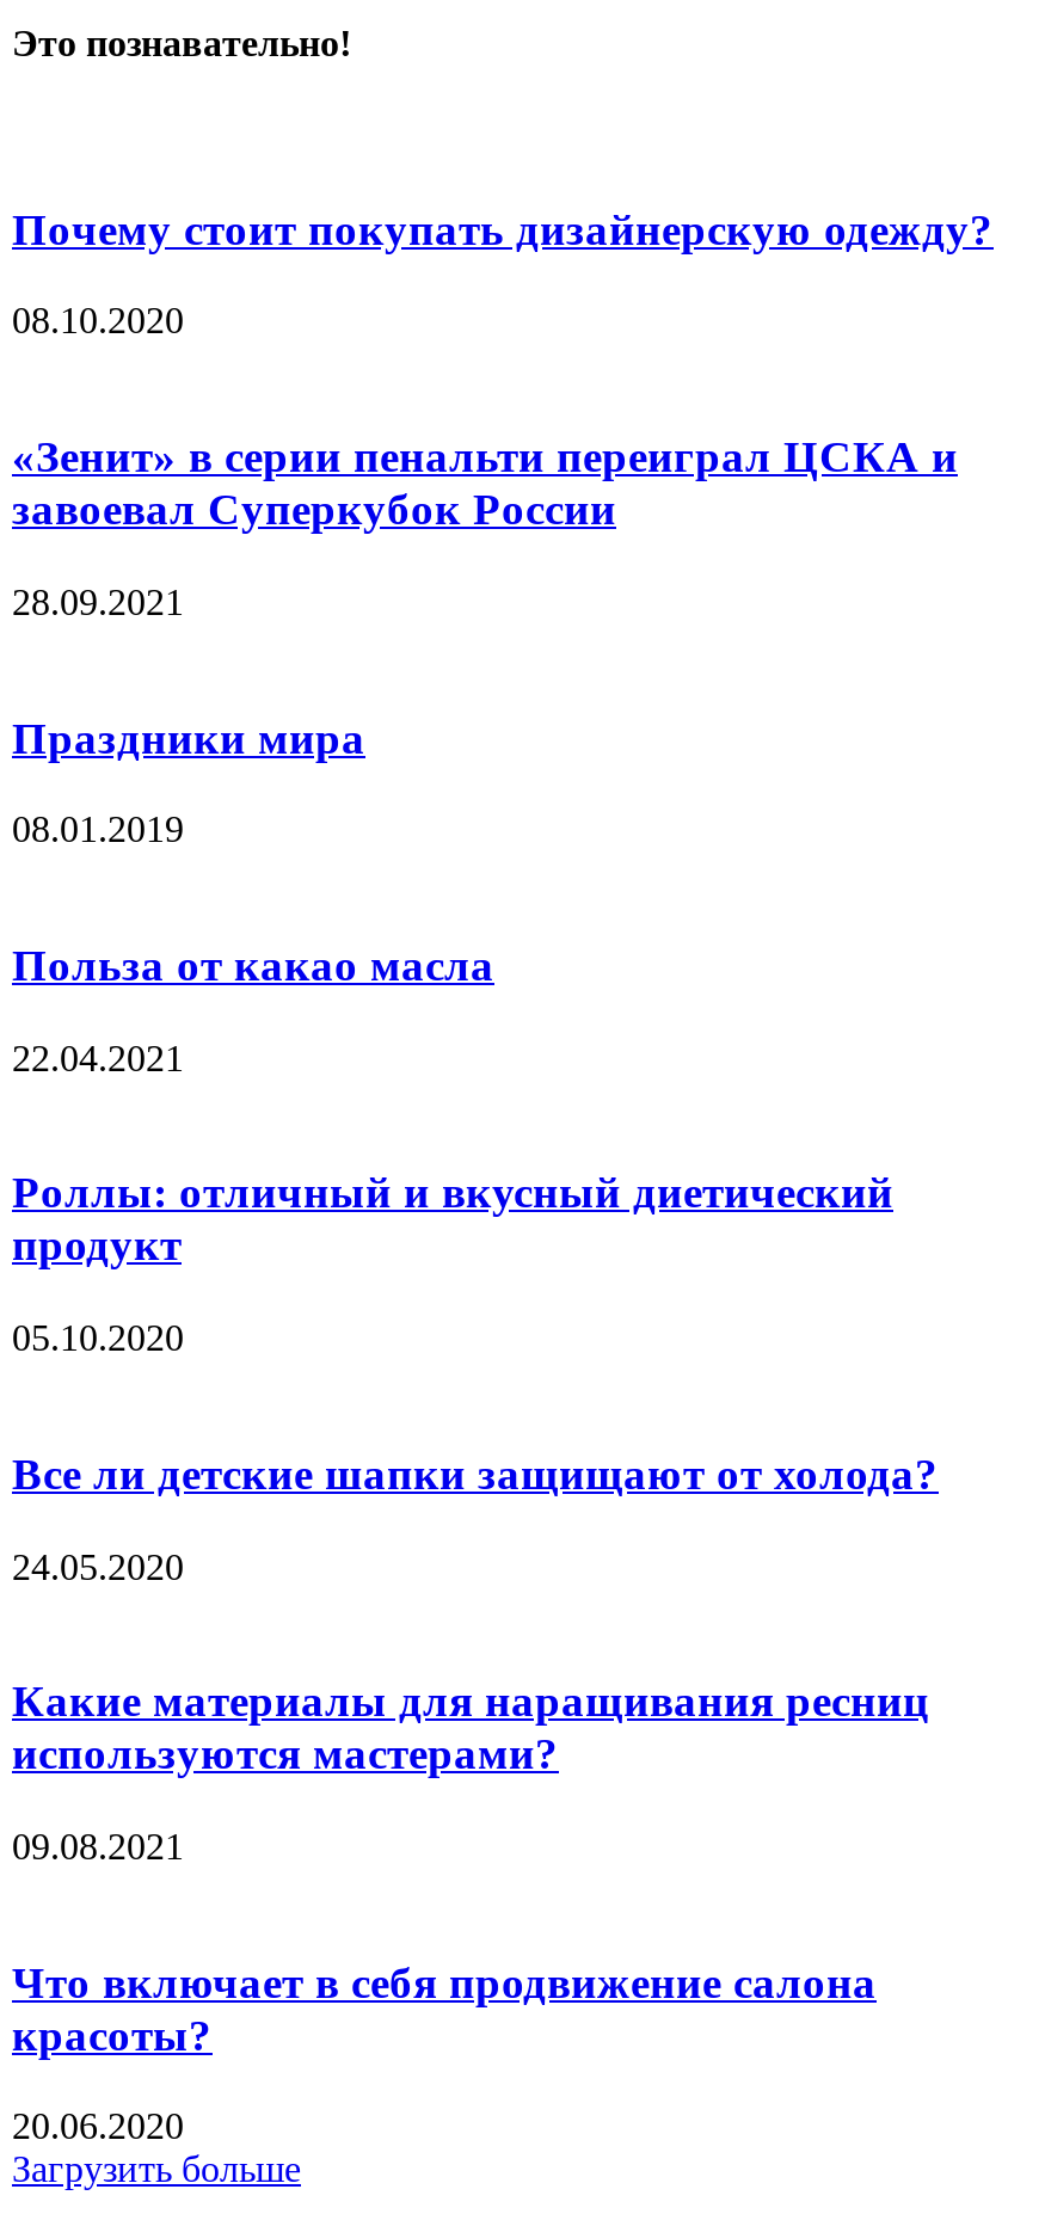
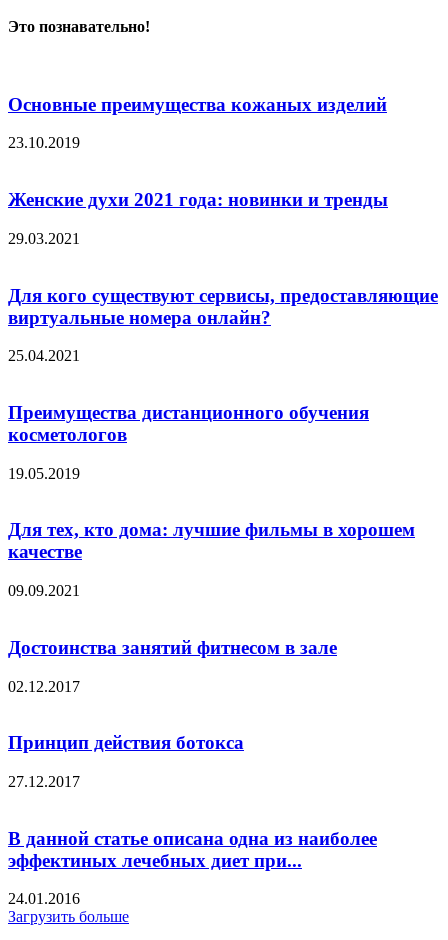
[12,203,994,253] Почему стоит покупать дизайнерскую одежду? -> [8,94,387,115] Основные преимущества кожаных изделий
[12,300,184,341] 08.10.2020 -> [8,134,80,151] 23.10.2019
[12,431,958,534] «Зенит» в серии пенальти переиграл ЦСКА и | завоевал Суперкубок России -> [8,189,388,210] Женские духи 2021 года: новинки и тренды
[12,581,184,622] 28.09.2021 -> [8,230,80,247] 29.03.2021
[12,712,365,762] Праздники мира -> [8,284,438,327] Для кого существуют сервисы, предоставляющие | виртуальные номера онлайн?
[12,809,184,850] 08.01.2019 -> [8,347,80,364] 25.04.2021
[12,940,494,990] Польза от какао масла -> [8,402,369,445] Преимущества дистанционного обучения | косметологов
[12,1037,184,1078] 22.04.2021 -> [8,465,80,482] 19.05.2019
[12,1168,893,1270] Роллы: отличный и вкусный диетический | продукт -> [8,519,415,562] Для тех, кто дома: лучшие фильмы в хорошем | качестве
[12,1317,184,1358] 05.10.2020 -> [8,582,80,599] 09.09.2021
[12,1448,939,1498] Все ли детские шапки защищают от холода? -> [8,637,337,658] Достоинства занятий фитнесом в зале
[12,1545,184,1586] 24.05.2020 -> [8,677,80,694] 02.12.2017
[12,1676,929,1779] Какие материалы для наращивания ресниц | используются мастерами? -> [8,732,244,753] Принцип действия ботокса
[12,1826,184,1867] 09.08.2021 -> [8,773,80,790] 27.12.2017
[12,1957,877,2059] Что включает в себя продвижение салона | красоты? -> [8,828,377,871] В данной статье описана одна из наиболее | эффектиных лечебных диет при...
[12,2106,184,2147] 20.06.2020 -> [8,890,80,907] 24.01.2016

